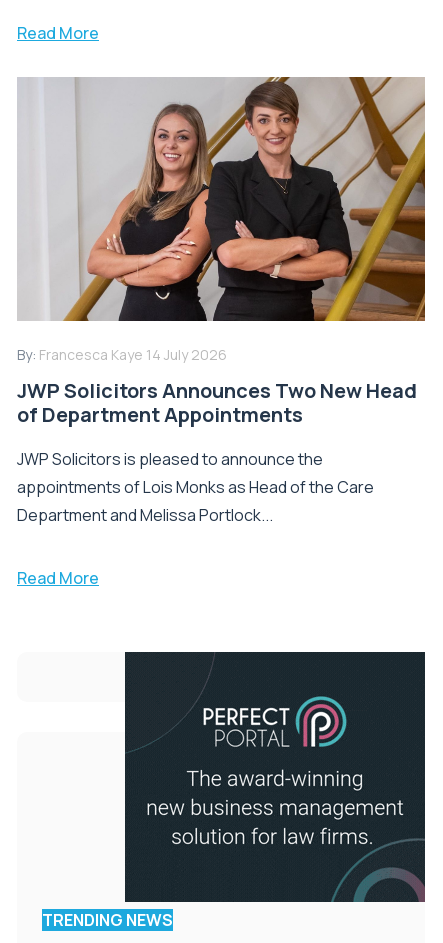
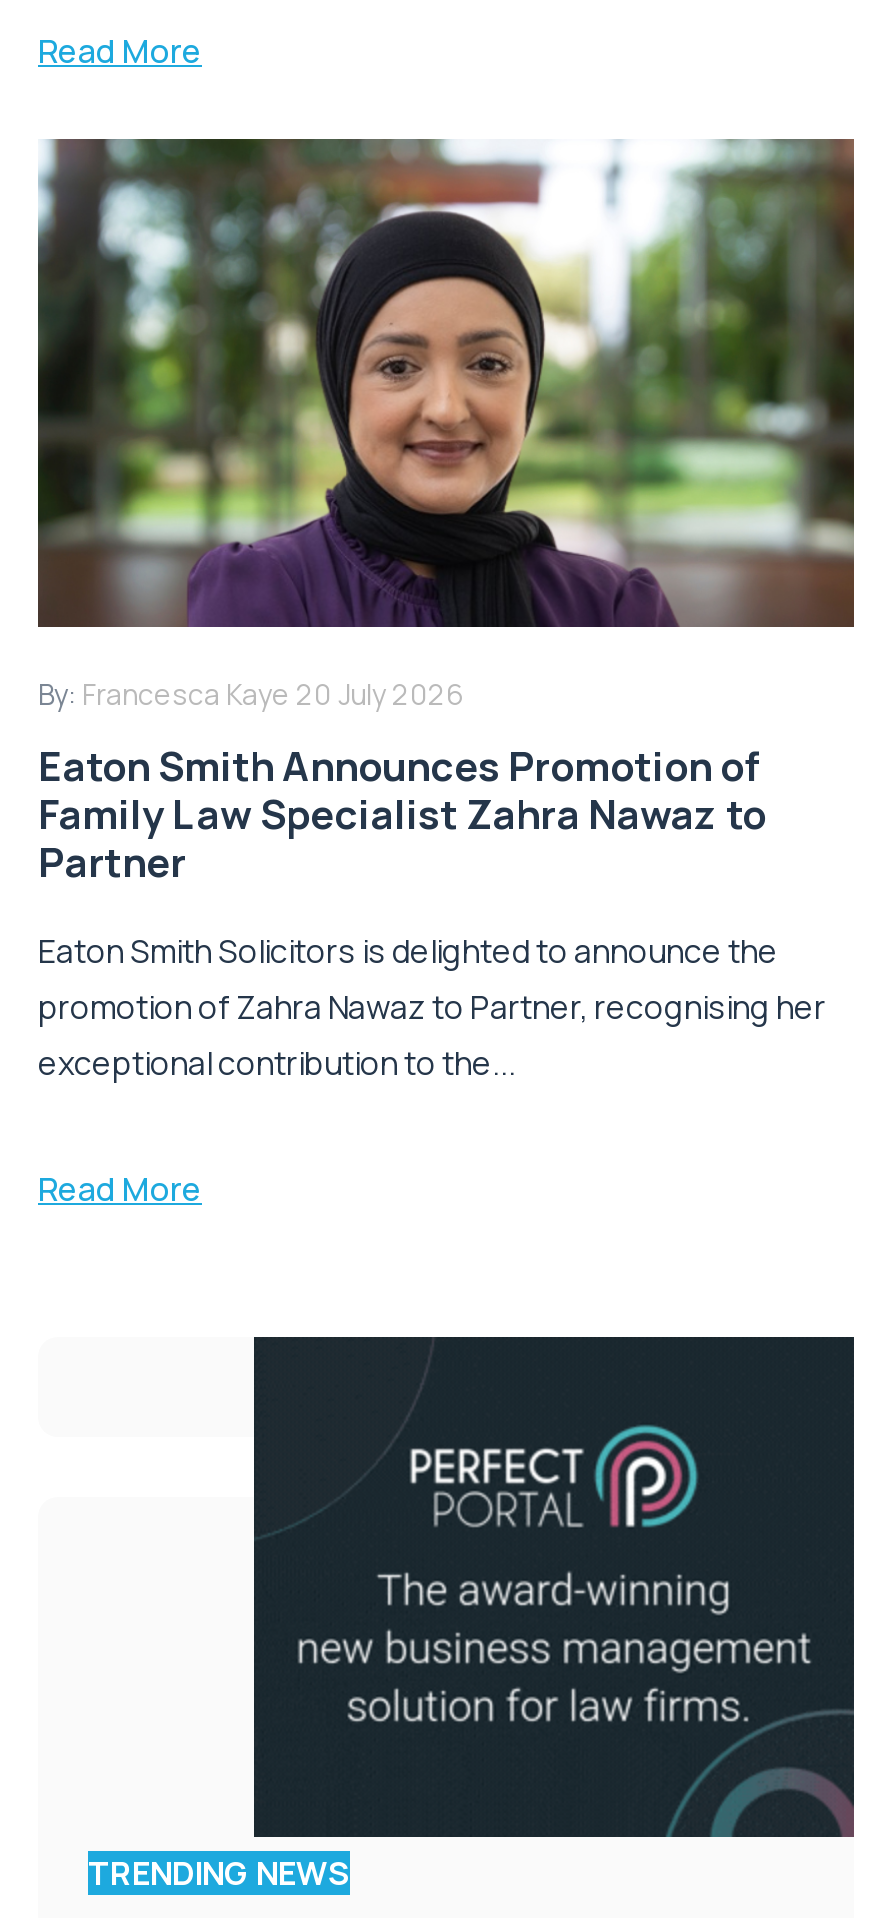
[17,76,426,364] [image] | By: Francesca Kaye 14 July 2026 -> [36,137,854,714] [image] | By: Francesca Kaye 20 July 2026
[17,377,417,428] JWP Solicitors Announces Two New Head | of Department Appointments -> [38,740,766,890] Eaton Smith Announces Promotion of | Family Law Specialist Zahra Nawaz to | Partner
[17,448,374,526] JWP Solicitors is pleased to announce the | appointments of Lois Monks as Head of the Care | Department and Melissa Portlock... -> [38,930,826,1086] Eaton Smith Solicitors is delighted to announce the | promotion of Zahra Nawaz to Partner, recognising her | exceptional contribution to the...

